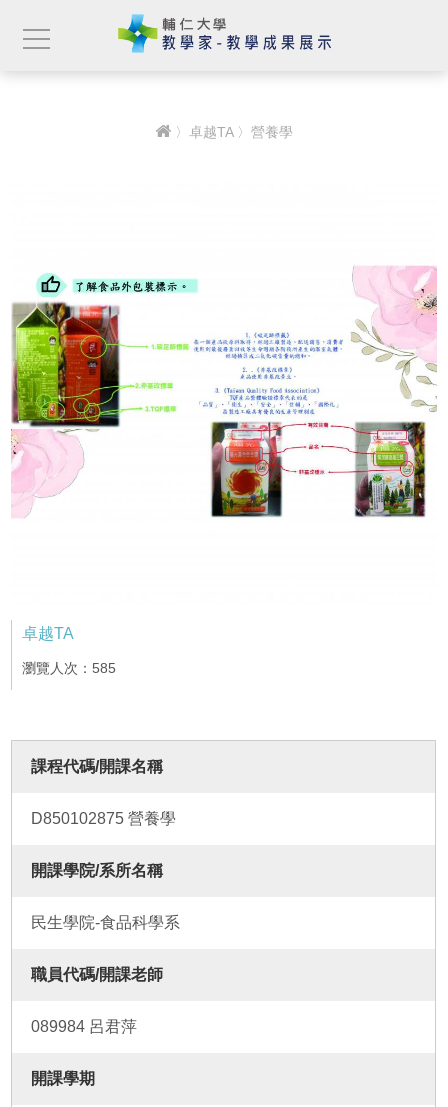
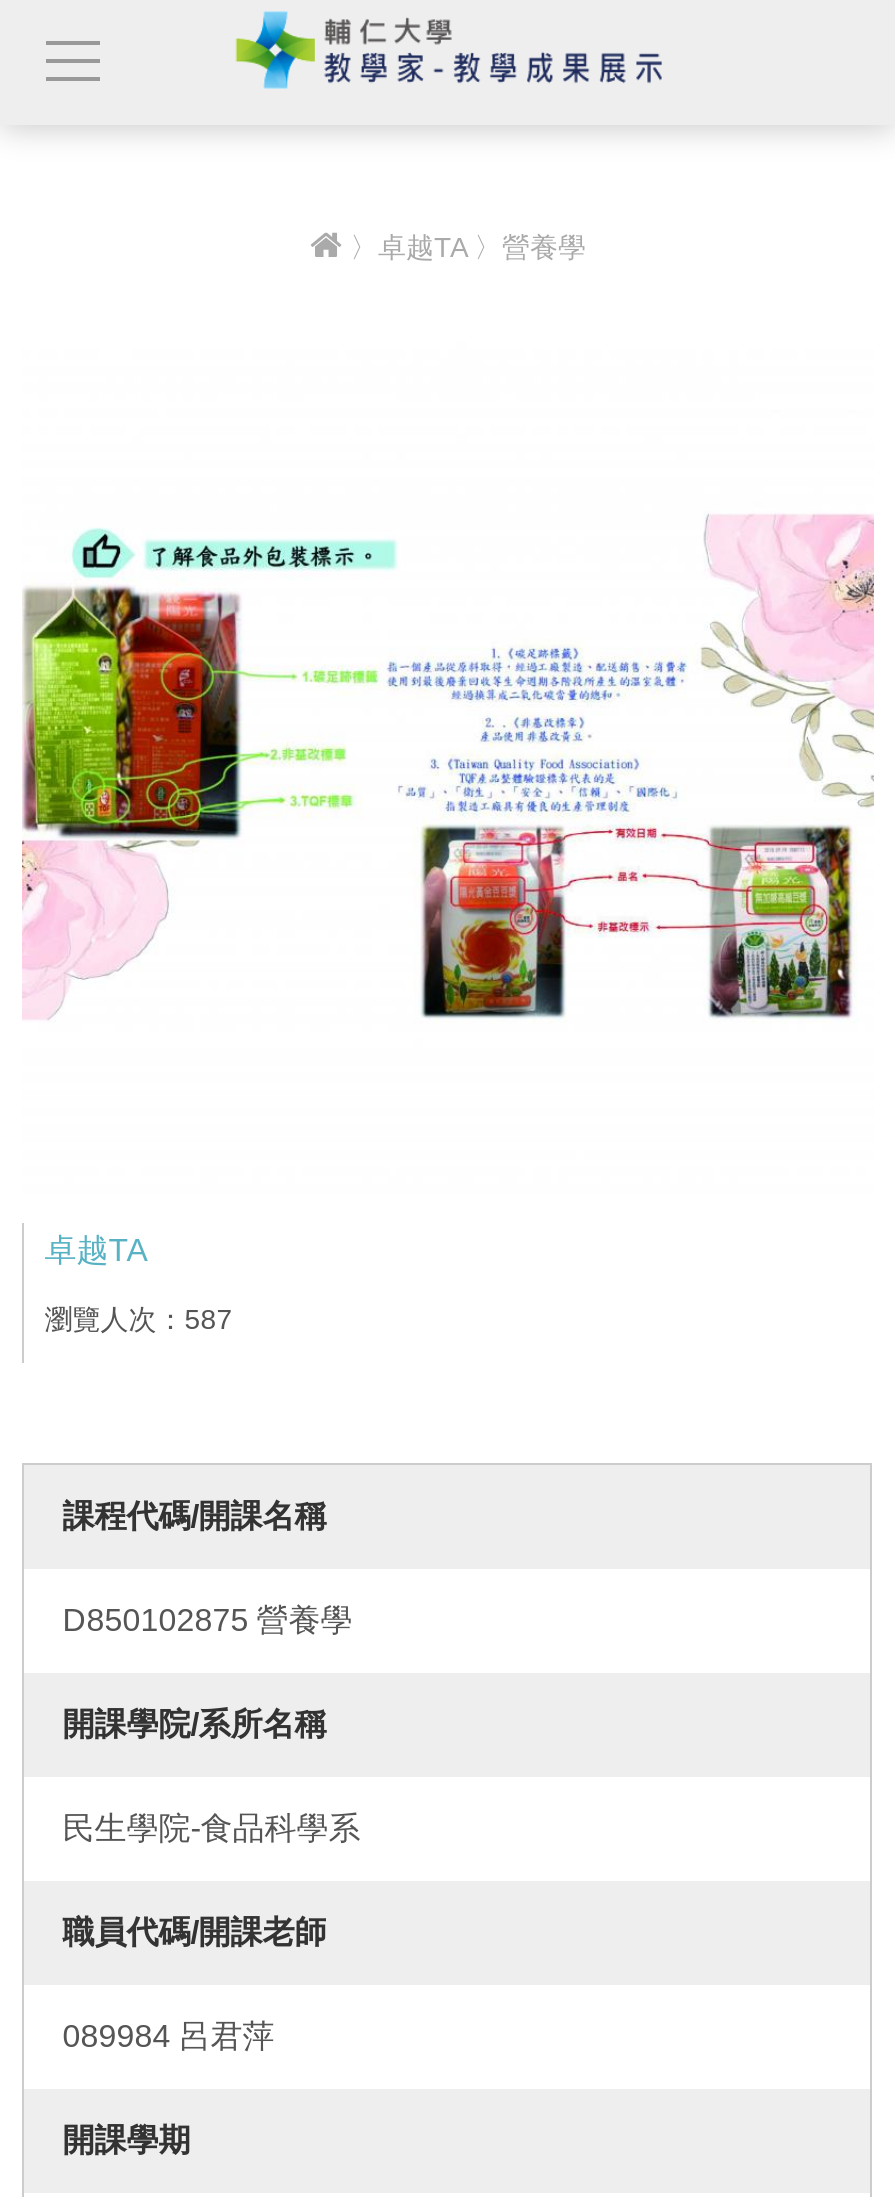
[22,660,116,676] 瀏覽人次：585 -> [44,1302,232,1334] 瀏覽人次：587

